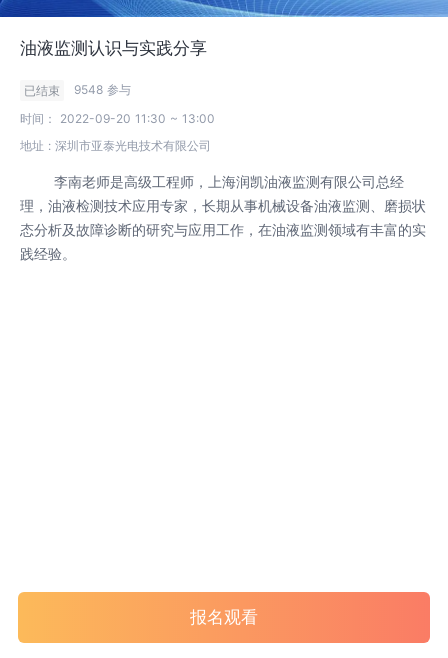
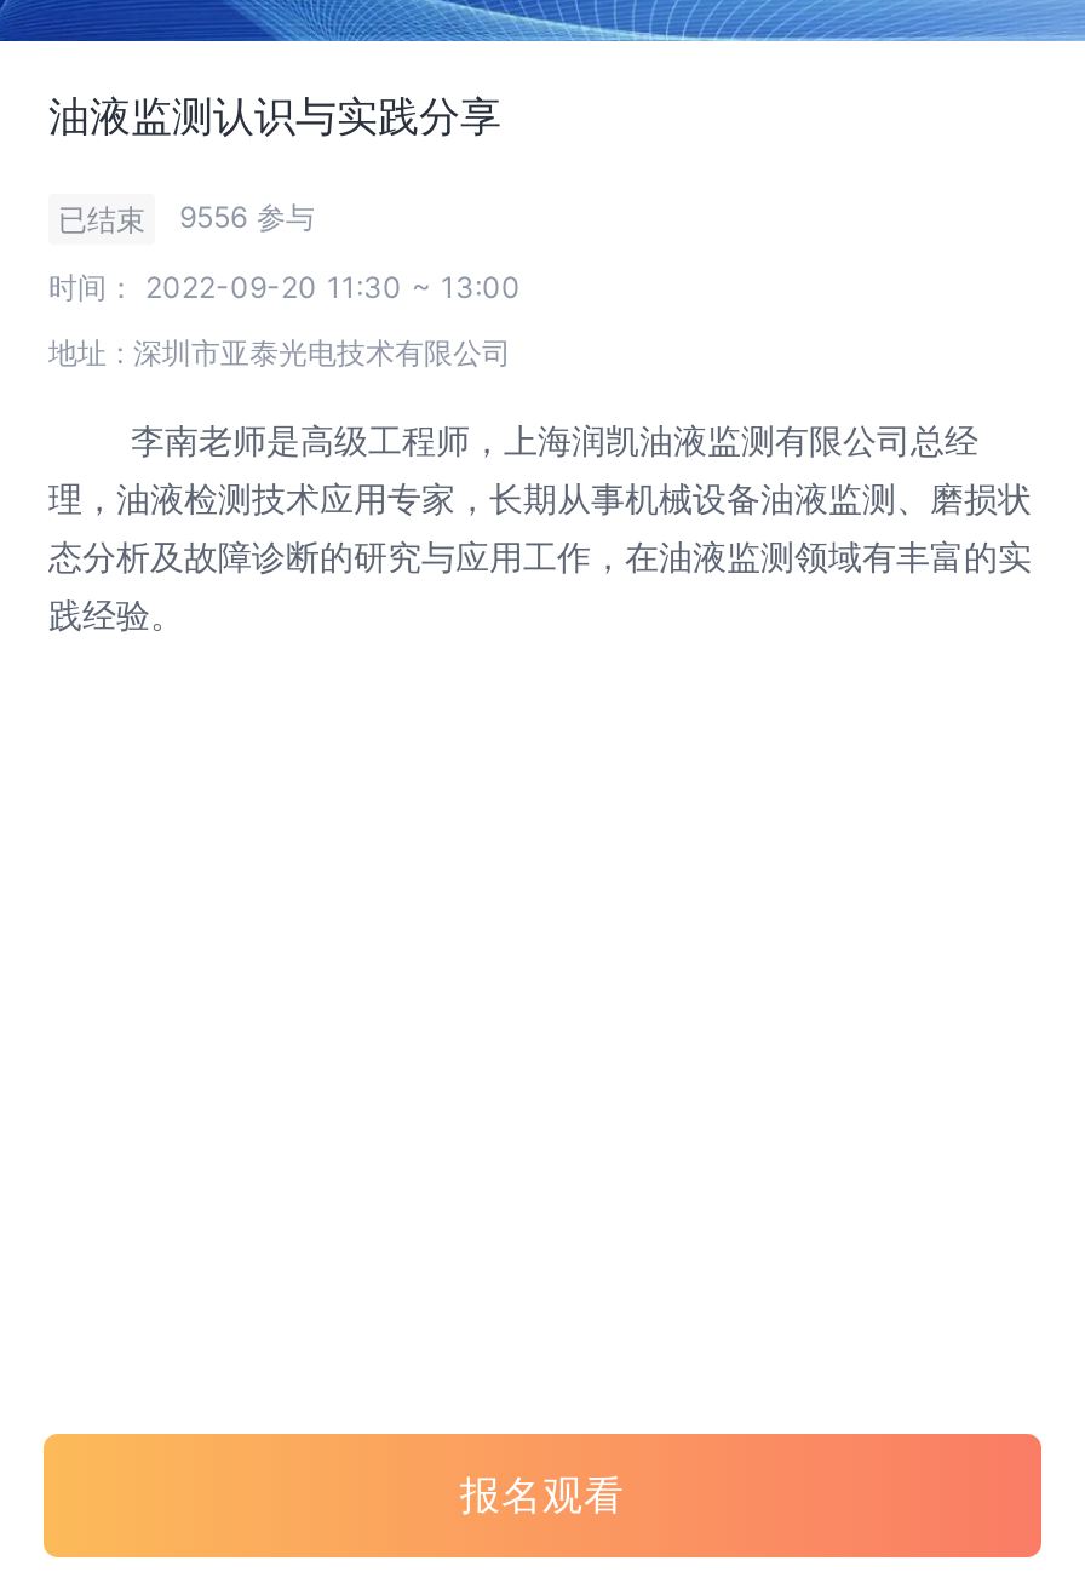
[24,82,131,98] 已结束 9548 参与 -> [58,198,315,237] 已结束 9556 参与

